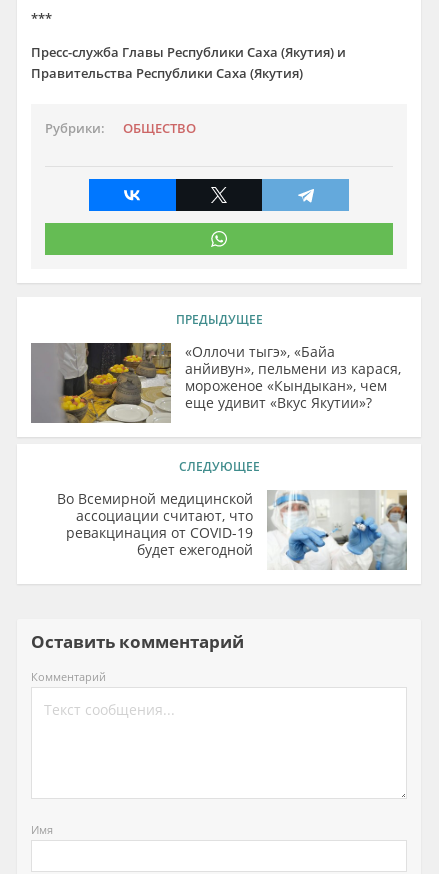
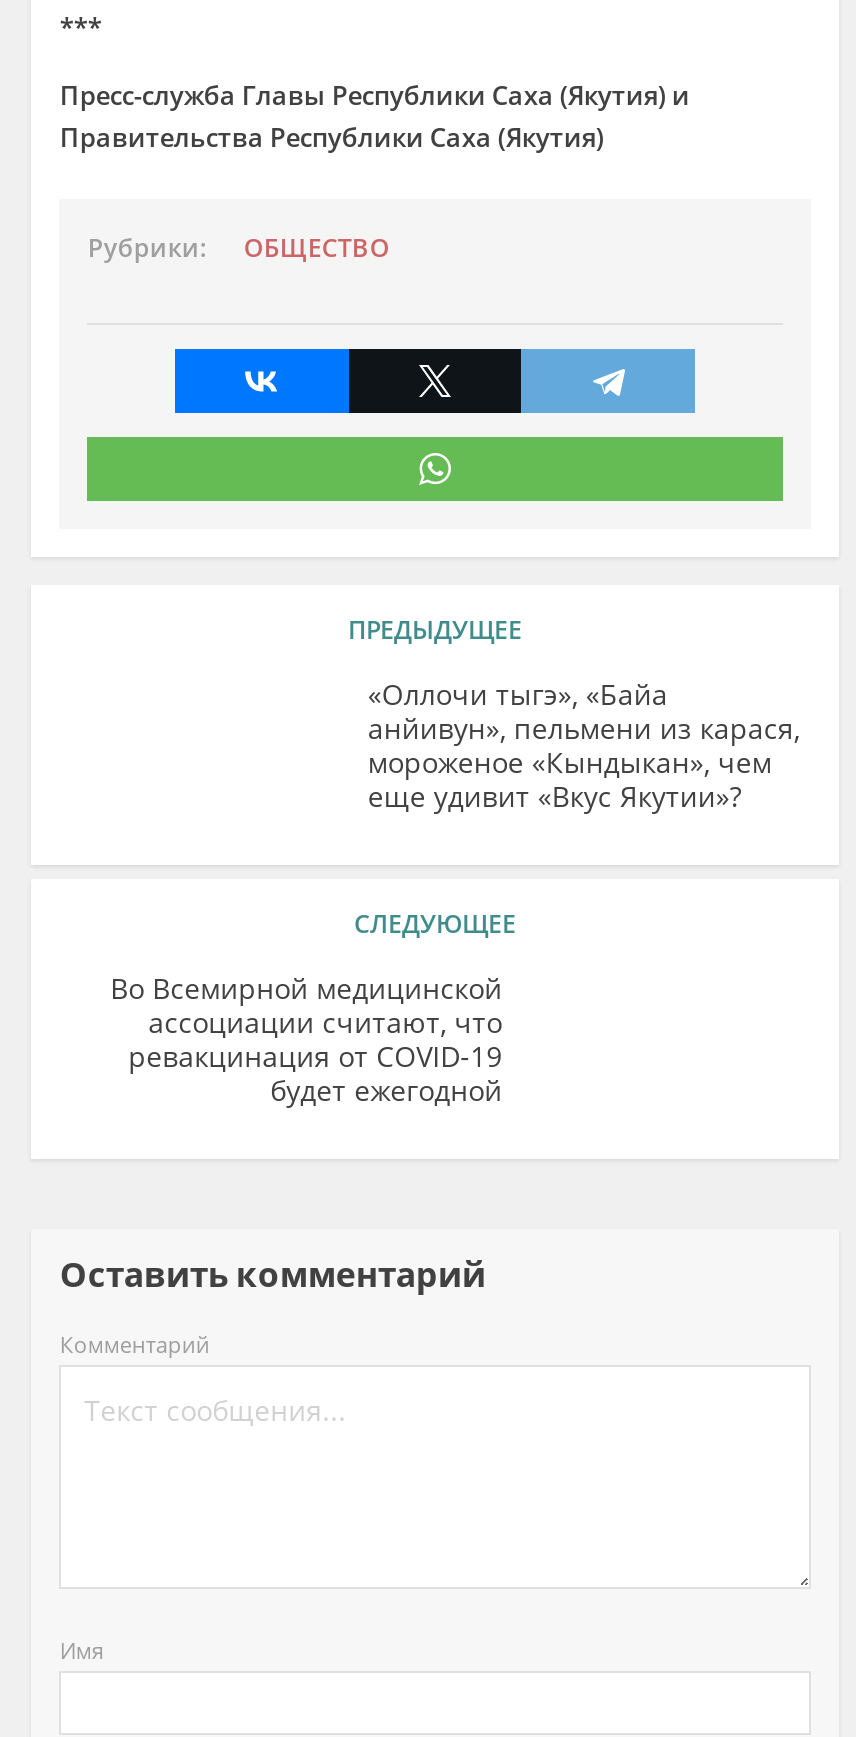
[30,342,172,424] [image] -> none
[267,490,408,571] [image] -> none

